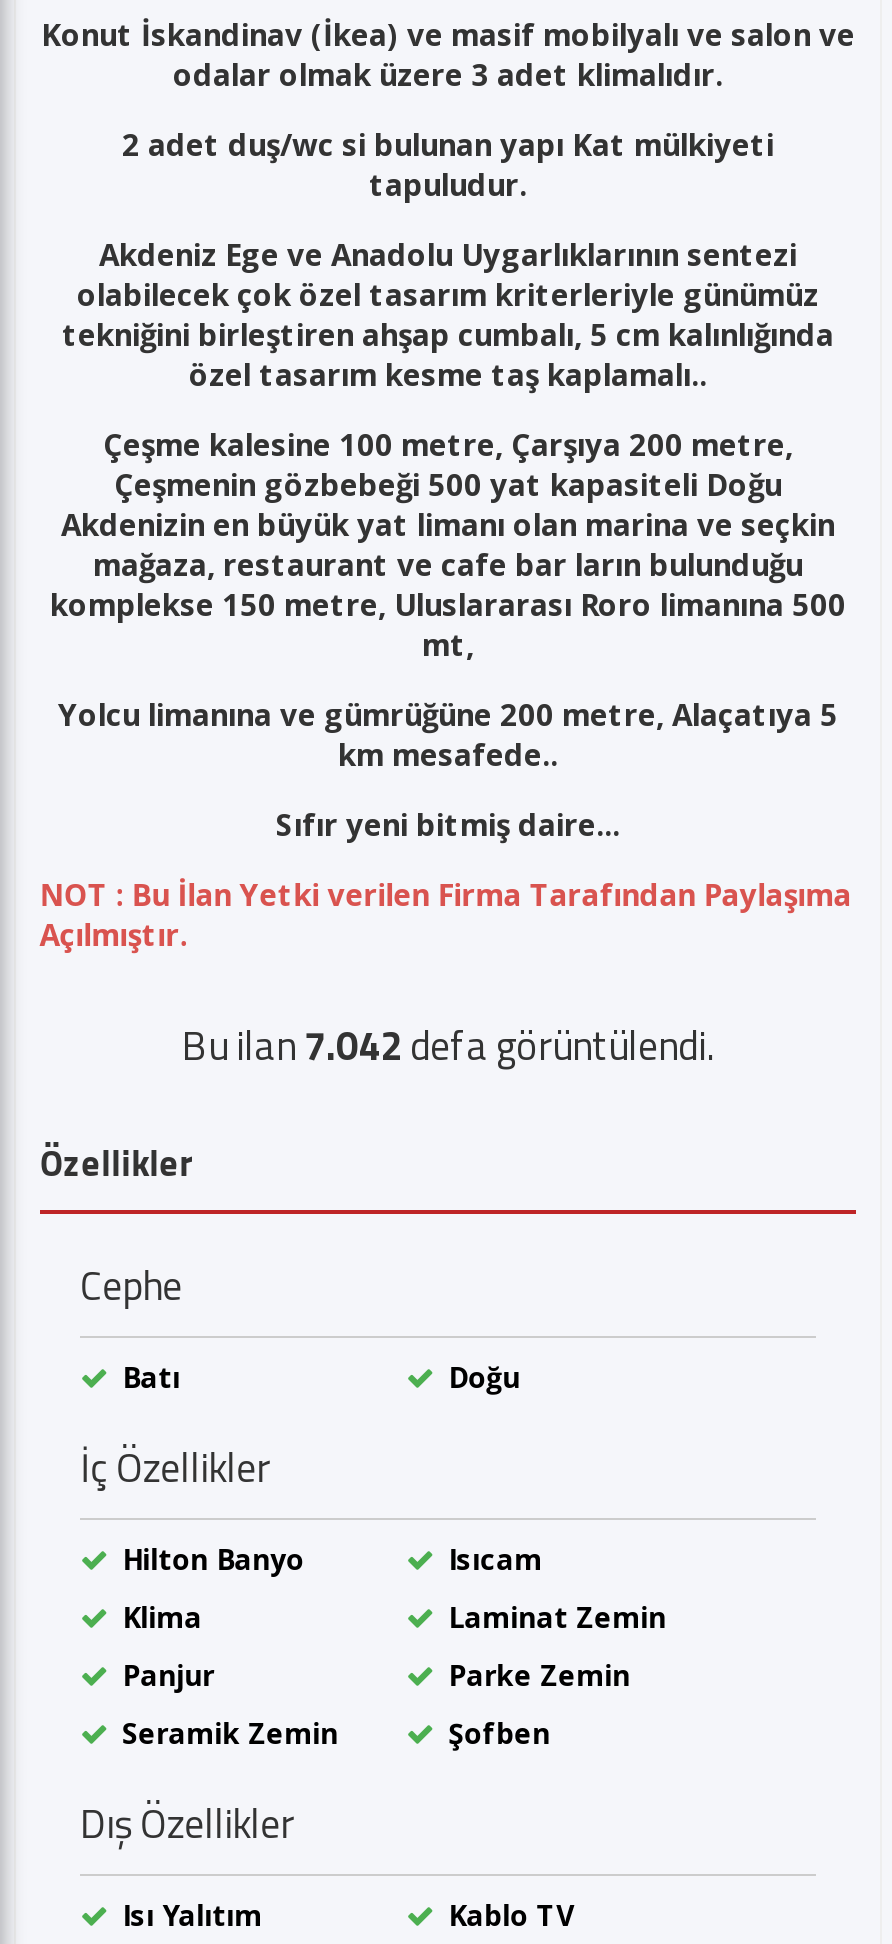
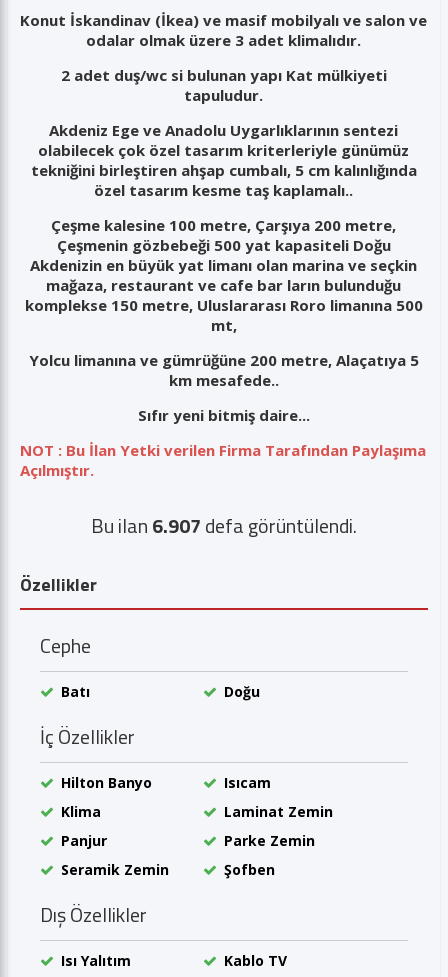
[182,1014,714,1076] Bu ilan 7.042 defa görüntülendi. -> [91,510,357,541] Bu ilan 6.907 defa görüntülendi.

